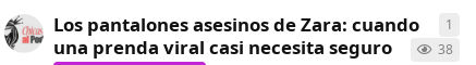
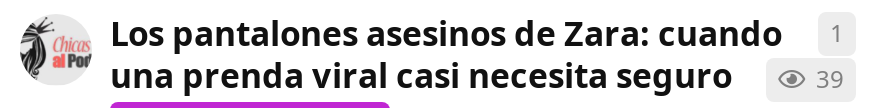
[438,40,453,59] 38 -> [816,62,844,96] 39

